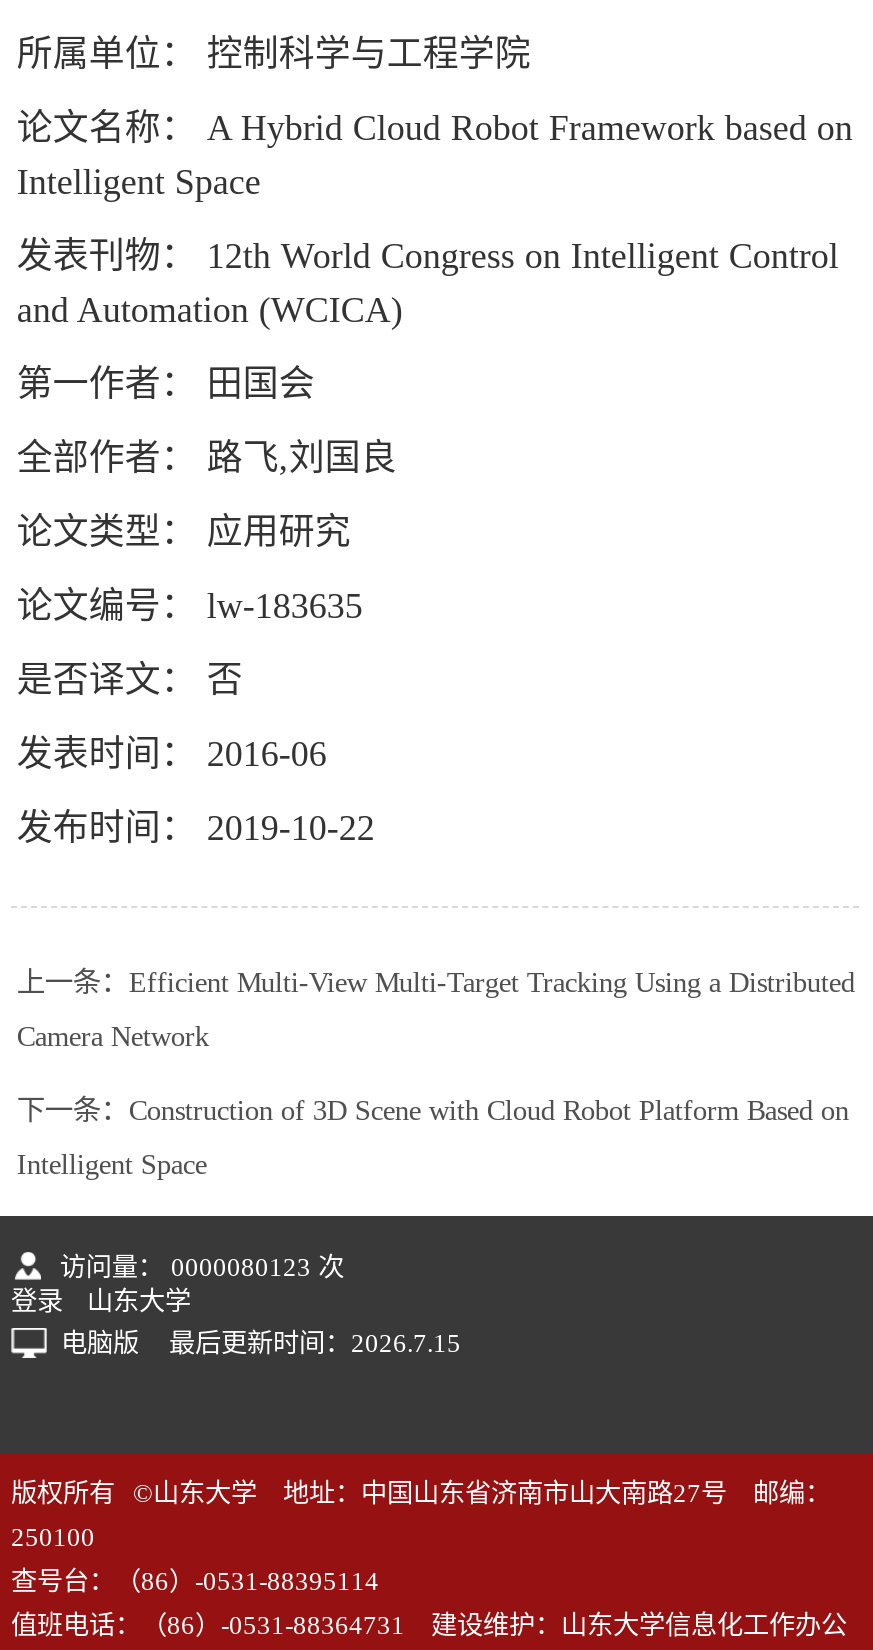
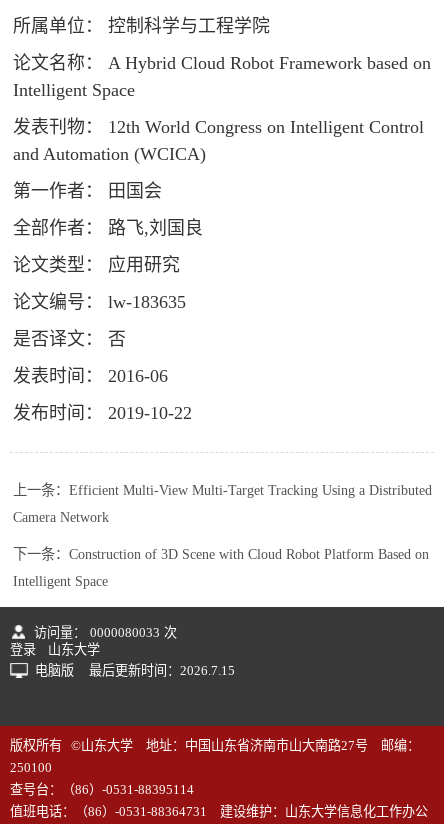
[60,1252,344,1282] 访问量： 0000080123 次 -> [34,625,177,640] 访问量： 0000080033 次

